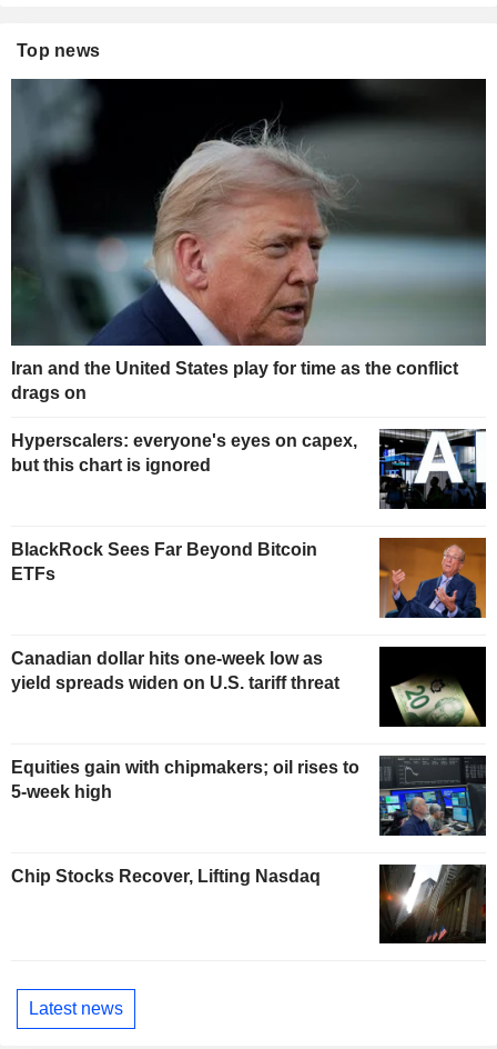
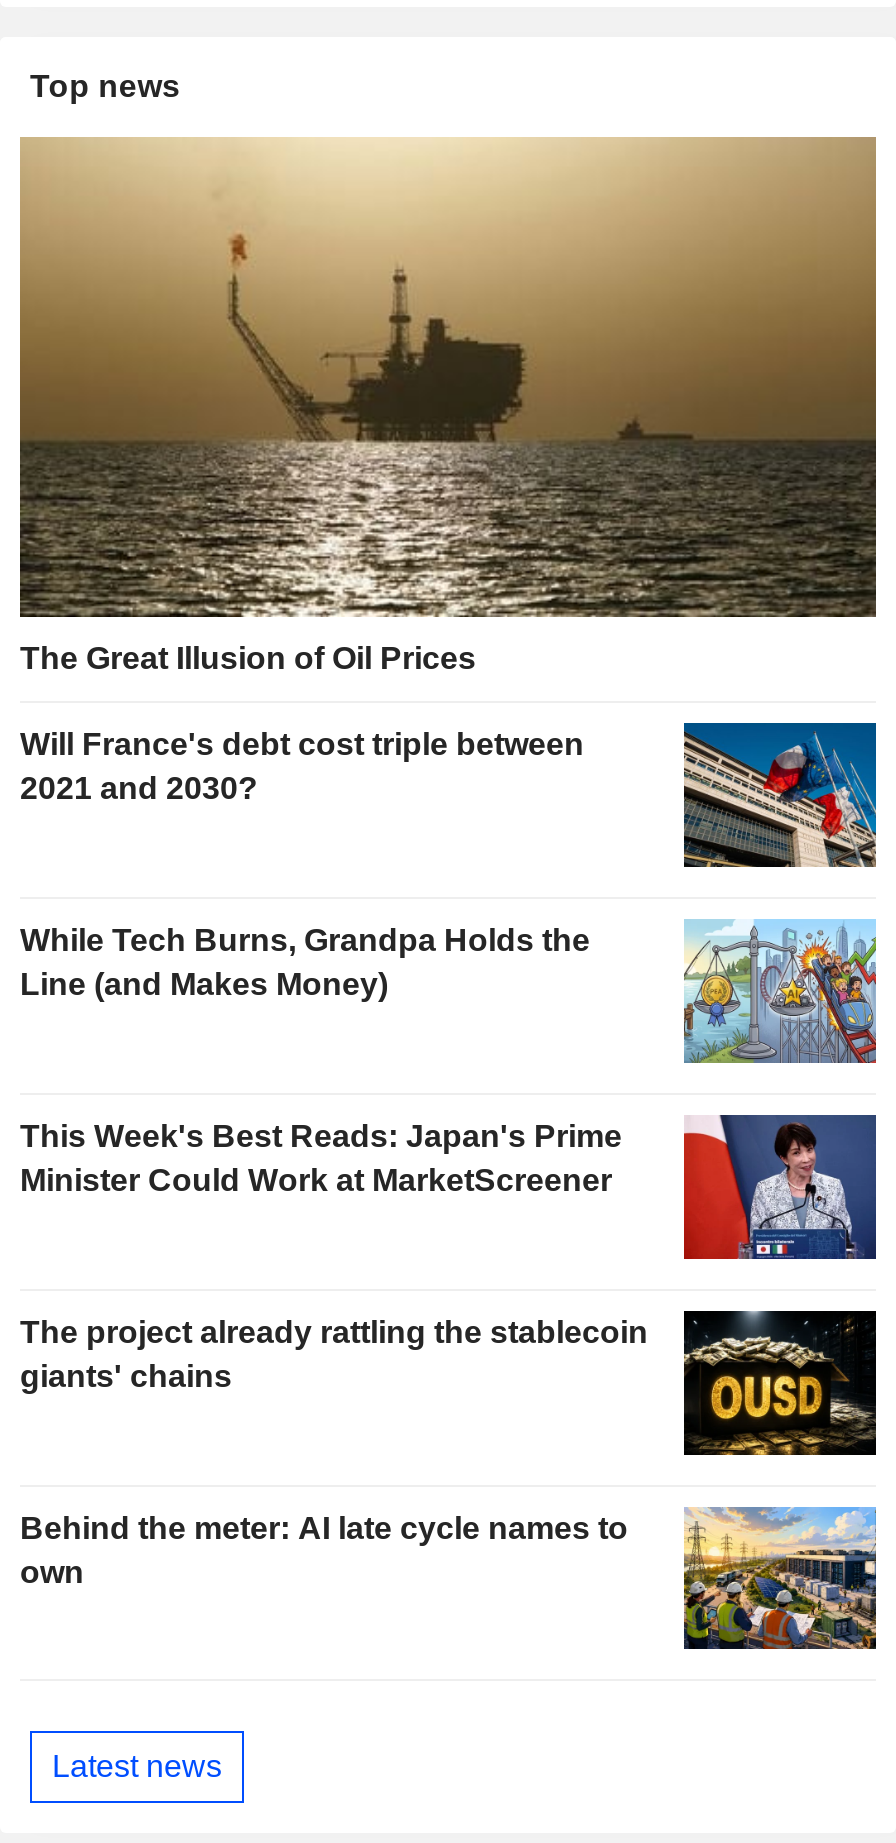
[10,78,487,403] [image] | Iran and the United States play for time as the conflict | drags on -> [18,135,878,676] [image] | The Great Illusion of Oil Prices
[11,432,357,475] Hyperscalers: everyone's eyes on capex, | but this chart is ignored -> [20,728,584,806] Will France's debt cost triple between | 2021 and 2030?
[379,428,487,510] [image] -> [682,721,878,869] [image]
[11,540,317,584] BlackRock Sees Far Beyond Bitcoin | ETFs -> [20,923,590,1001] While Tech Burns, Grandpa Holds the | Line (and Makes Money)
[378,537,487,619] [image] -> [682,919,878,1065] [image]
[11,646,487,728] [image] | Canadian dollar hits one-week low as | yield spreads widen on U.S. tariff threat -> [20,1113,878,1261] [image] | This Week's Best Reads: Japan's Prime | Minister Could Work at MarketScreener
[11,756,486,837] [image] | Equities gain with chipmakers; oil rises to | 5-week high -> [20,1311,874,1457] [image] | The project already rattling the stablecoin | giants' chains
[11,866,321,885] Chip Stocks Recover, Lifting Nasdaq -> [20,1510,628,1588] Behind the meter: AI late cycle names to | own
[378,863,486,945] [image] -> [682,1505,878,1651] [image]

